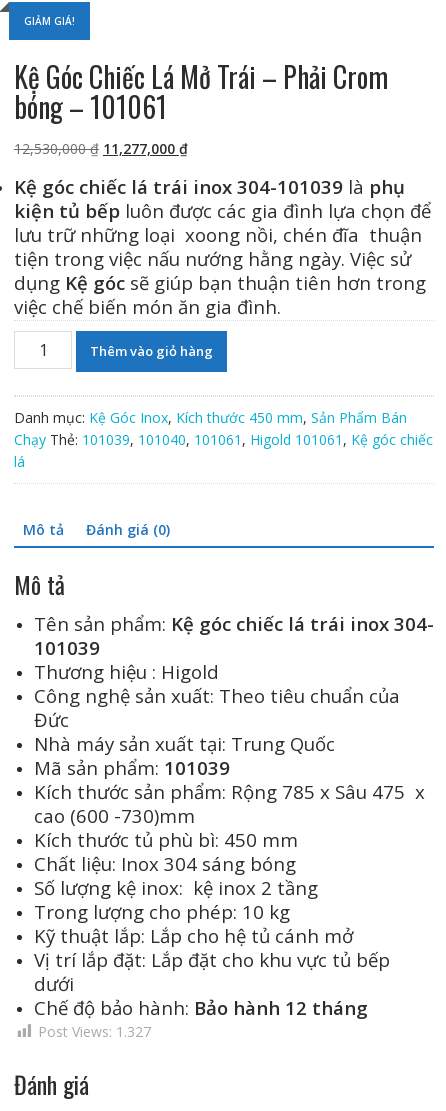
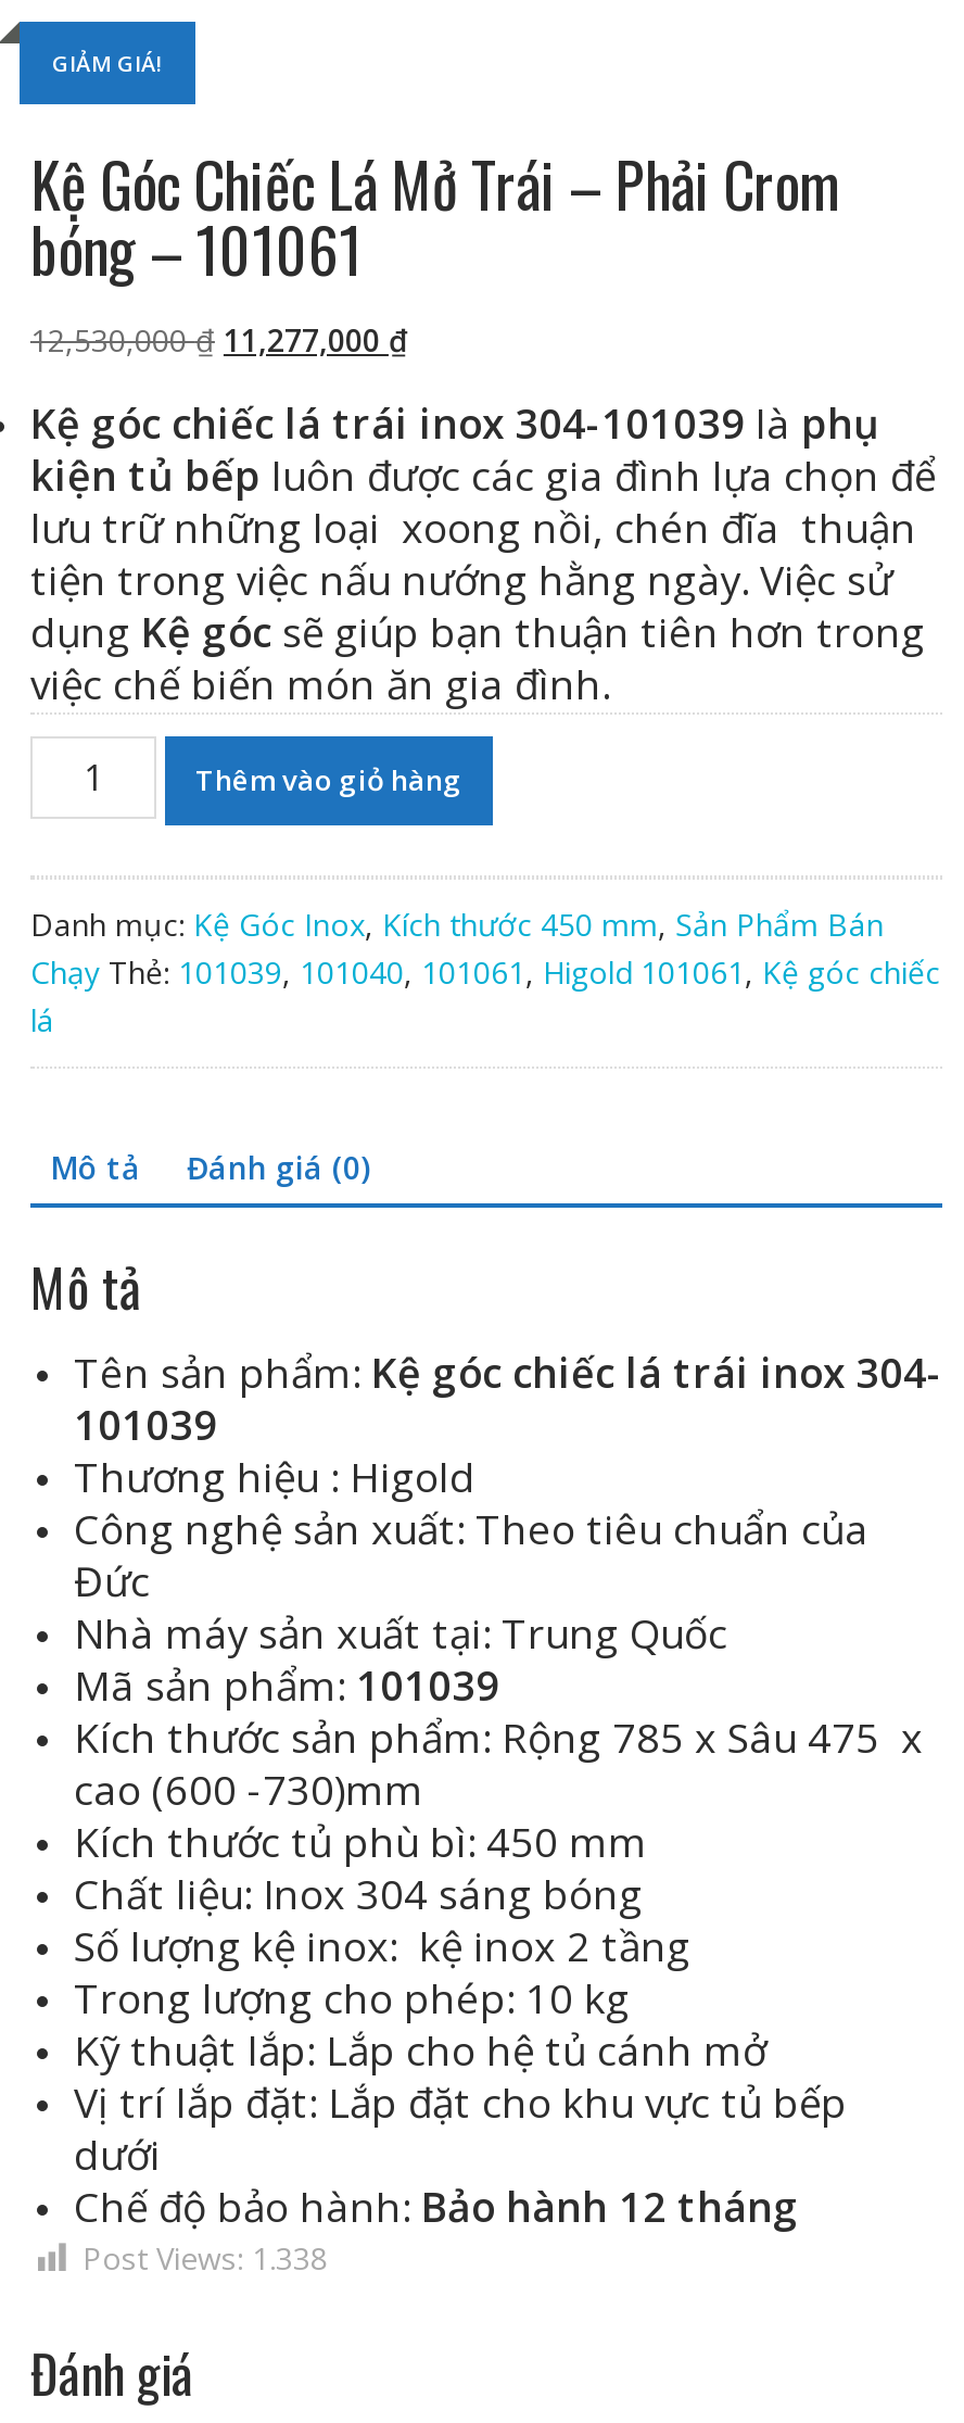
[38,1022,151,1041] Post Views: 1.327 -> [83,2237,328,2278] Post Views: 1.338

